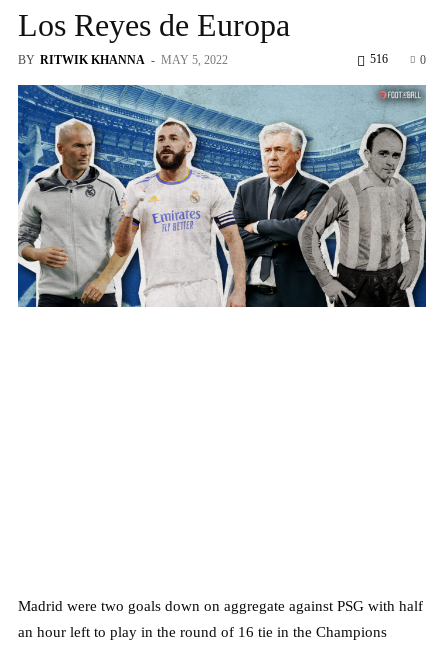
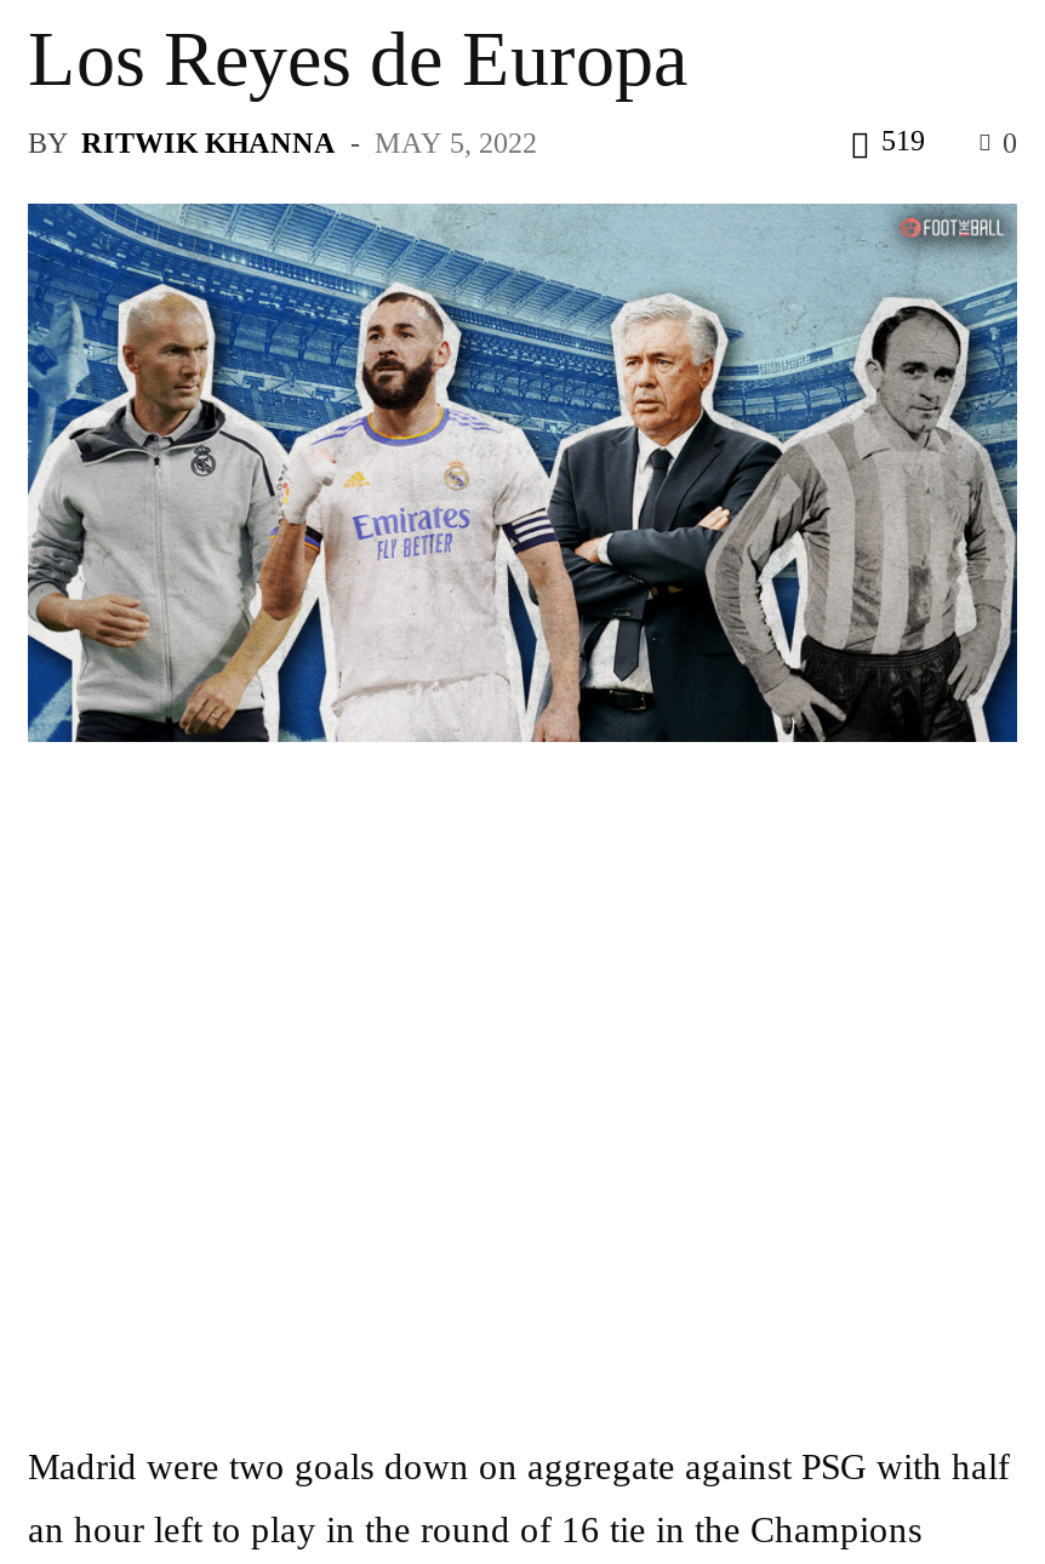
[370,52,388,66] 516 -> [881,123,925,157] 519

